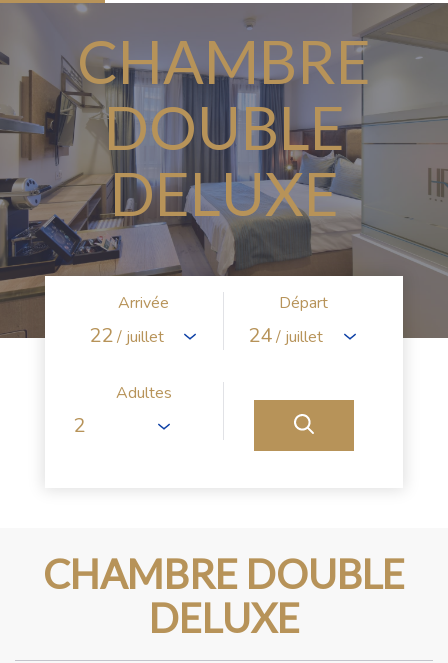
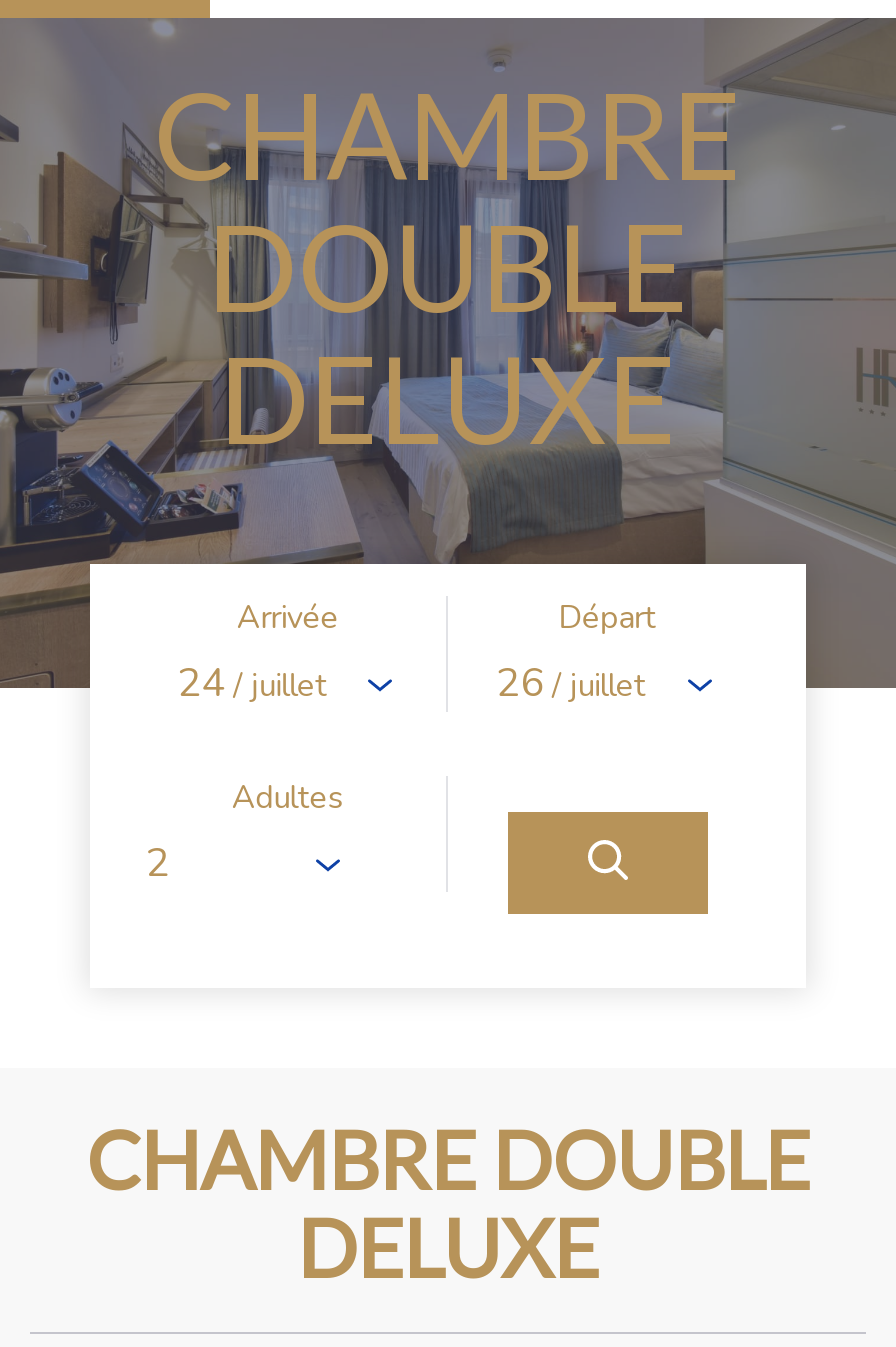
[89,322,164,349] 22 / juillet -> [177,656,327,710] 24 / juillet
[248,322,323,349] 24 / juillet -> [496,656,646,710] 26 / juillet

